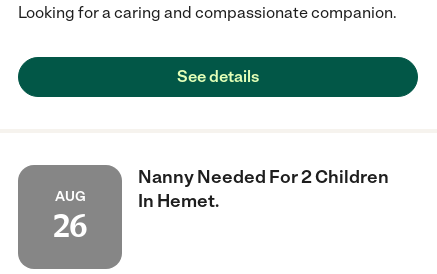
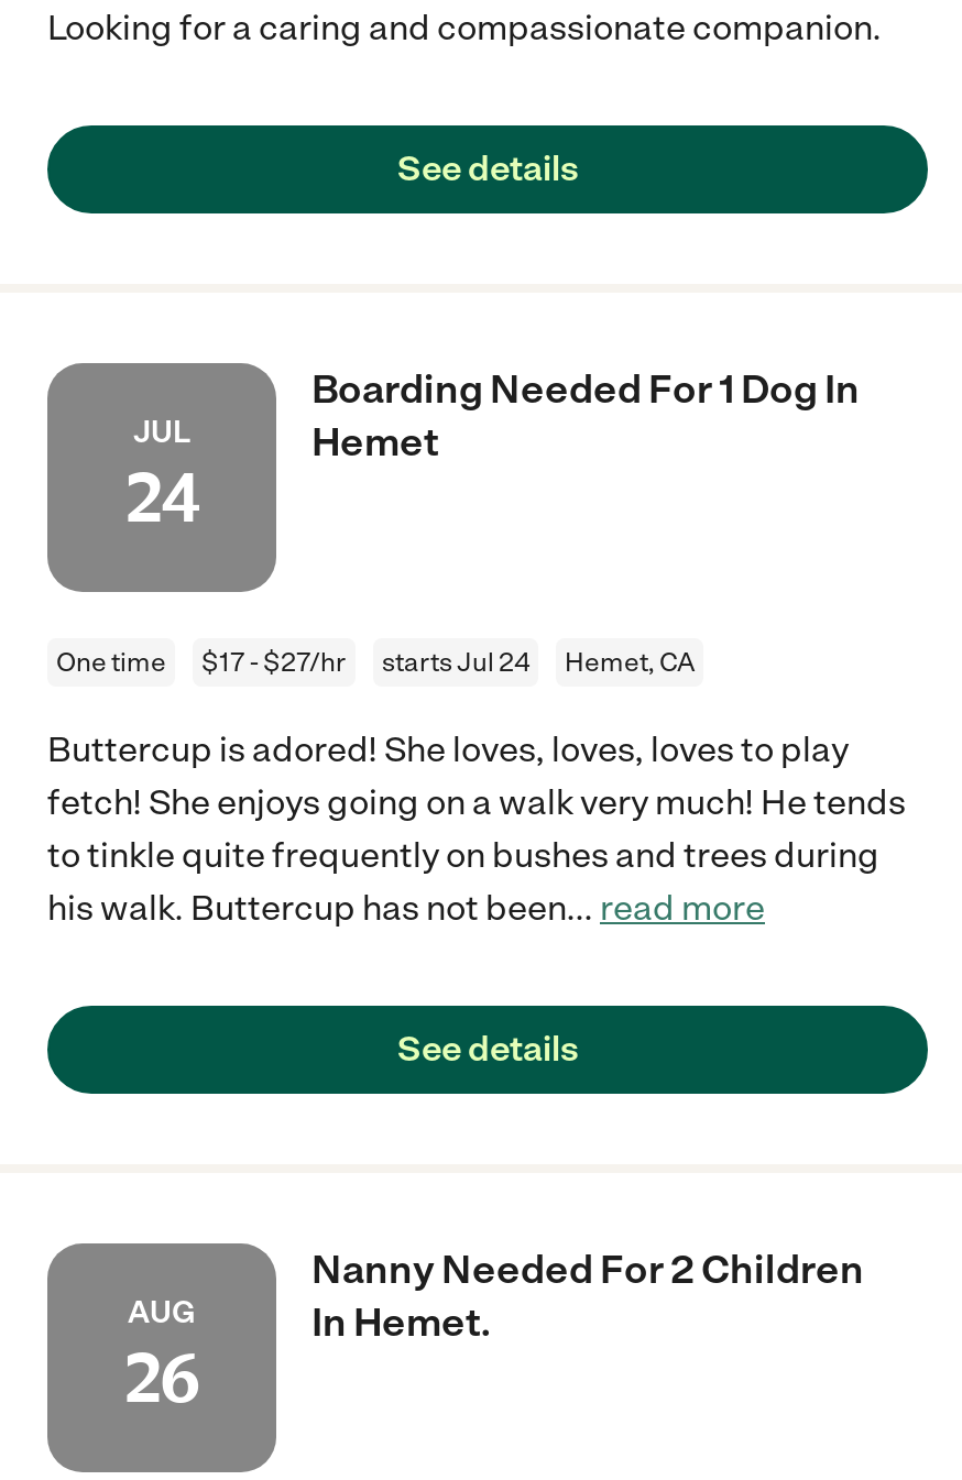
none -> [47,646,906,1068] One time | $17 - $27/hr | starts Jul 24 | Hemet, CA | Buttercup is adored! She loves, loves, loves to play | fetch! She enjoys going on a walk very much! He tends | to tinkle quite frequently on bushes and trees during | his walk. Buttercup has not been... read more | See details
none -> [125,413,198,545] JUL | 24
none -> [311,364,860,465] Boarding Needed For 1 Dog In | Hemet

